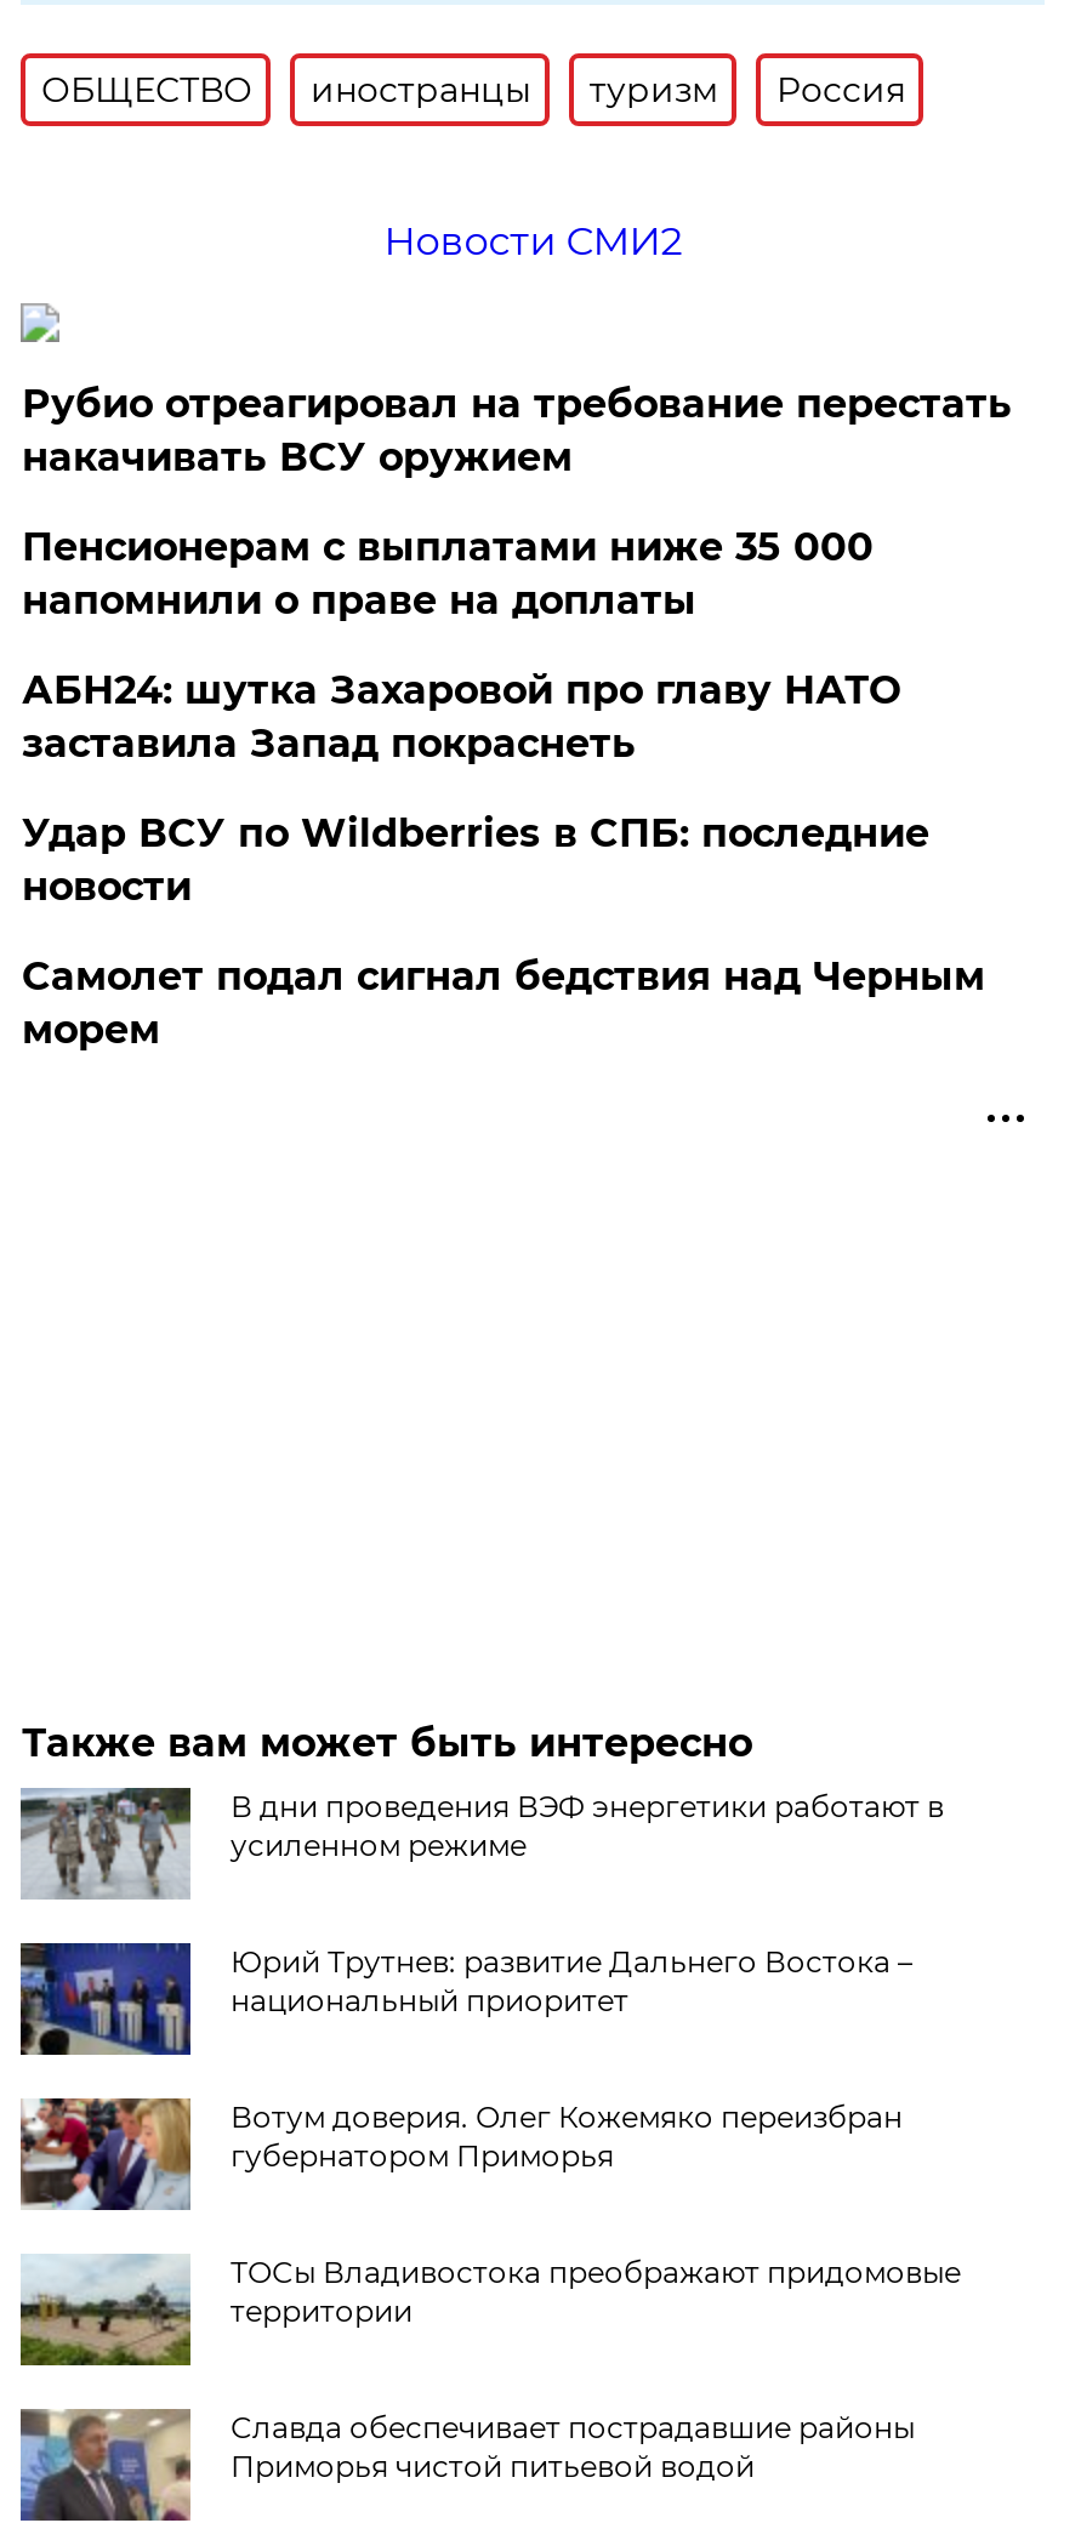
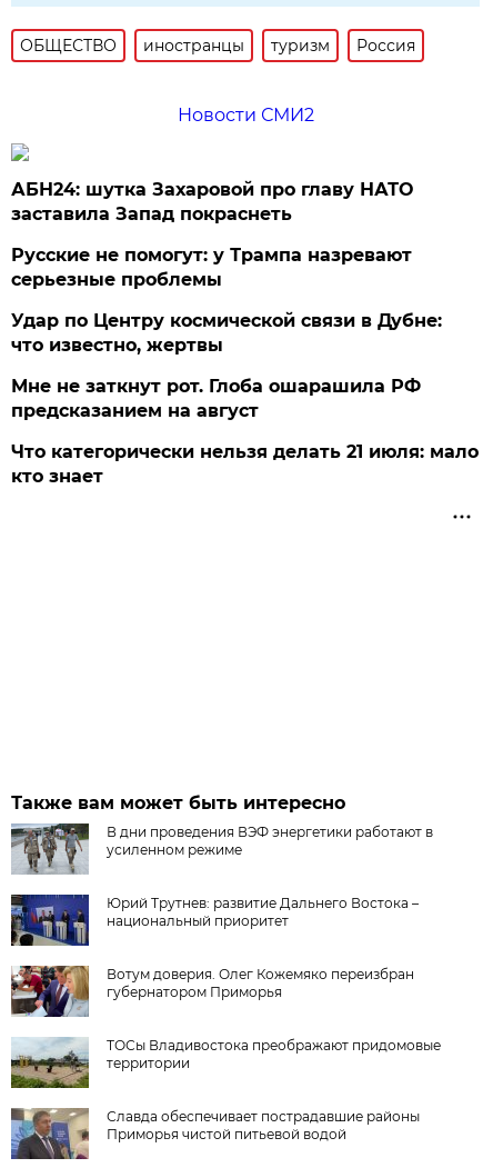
[22,381,1012,623] Рубио отреагировал на требование перестать | накачивать ВСУ оружием | Пенсионерам с выплатами ниже 35 000 | напомнили о праве на доплаты -> none
moved [22,667,900,767] -> [12,179,413,224]: АБН24: шутка Захаровой про главу НАТО | заставила Запад покраснеть
[22,810,985,1053] Удар ВСУ по Wildberries в СПБ: последние | новости | Самолет подал сигнал бедствия над Черным | морем -> [12,244,479,487] Русские не помогут: у Трампа назревают | серьезные проблемы | Удар по Центру космической связи в Дубне: | что известно, жертвы | Мне не заткнут рот. Глоба ошарашила РФ | предсказанием на август | Что категорически нельзя делать 21 июля: мало | кто знает

